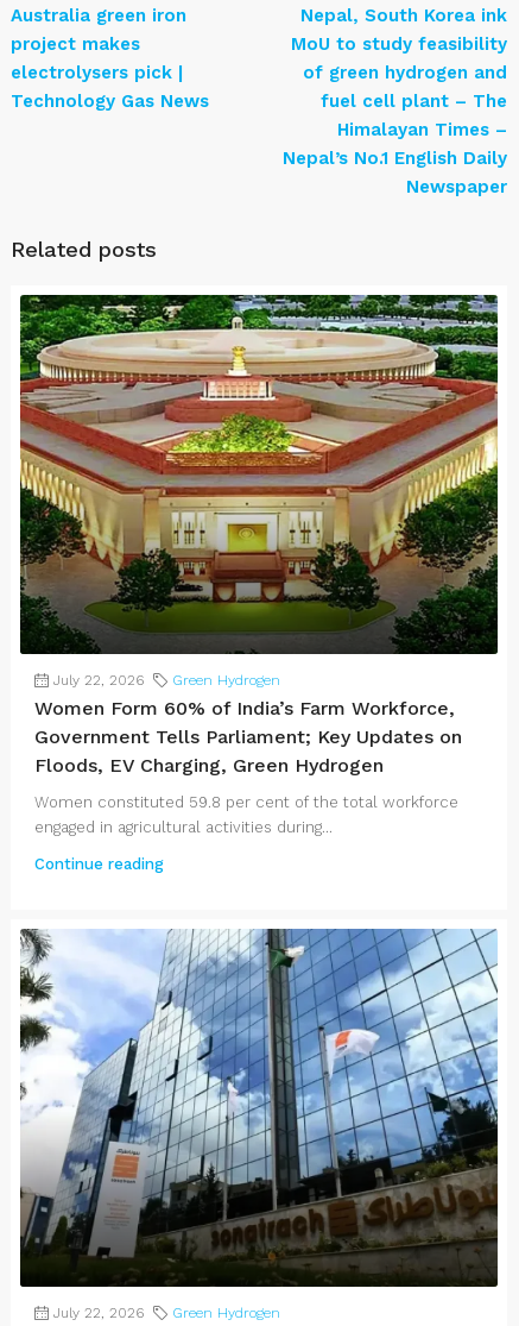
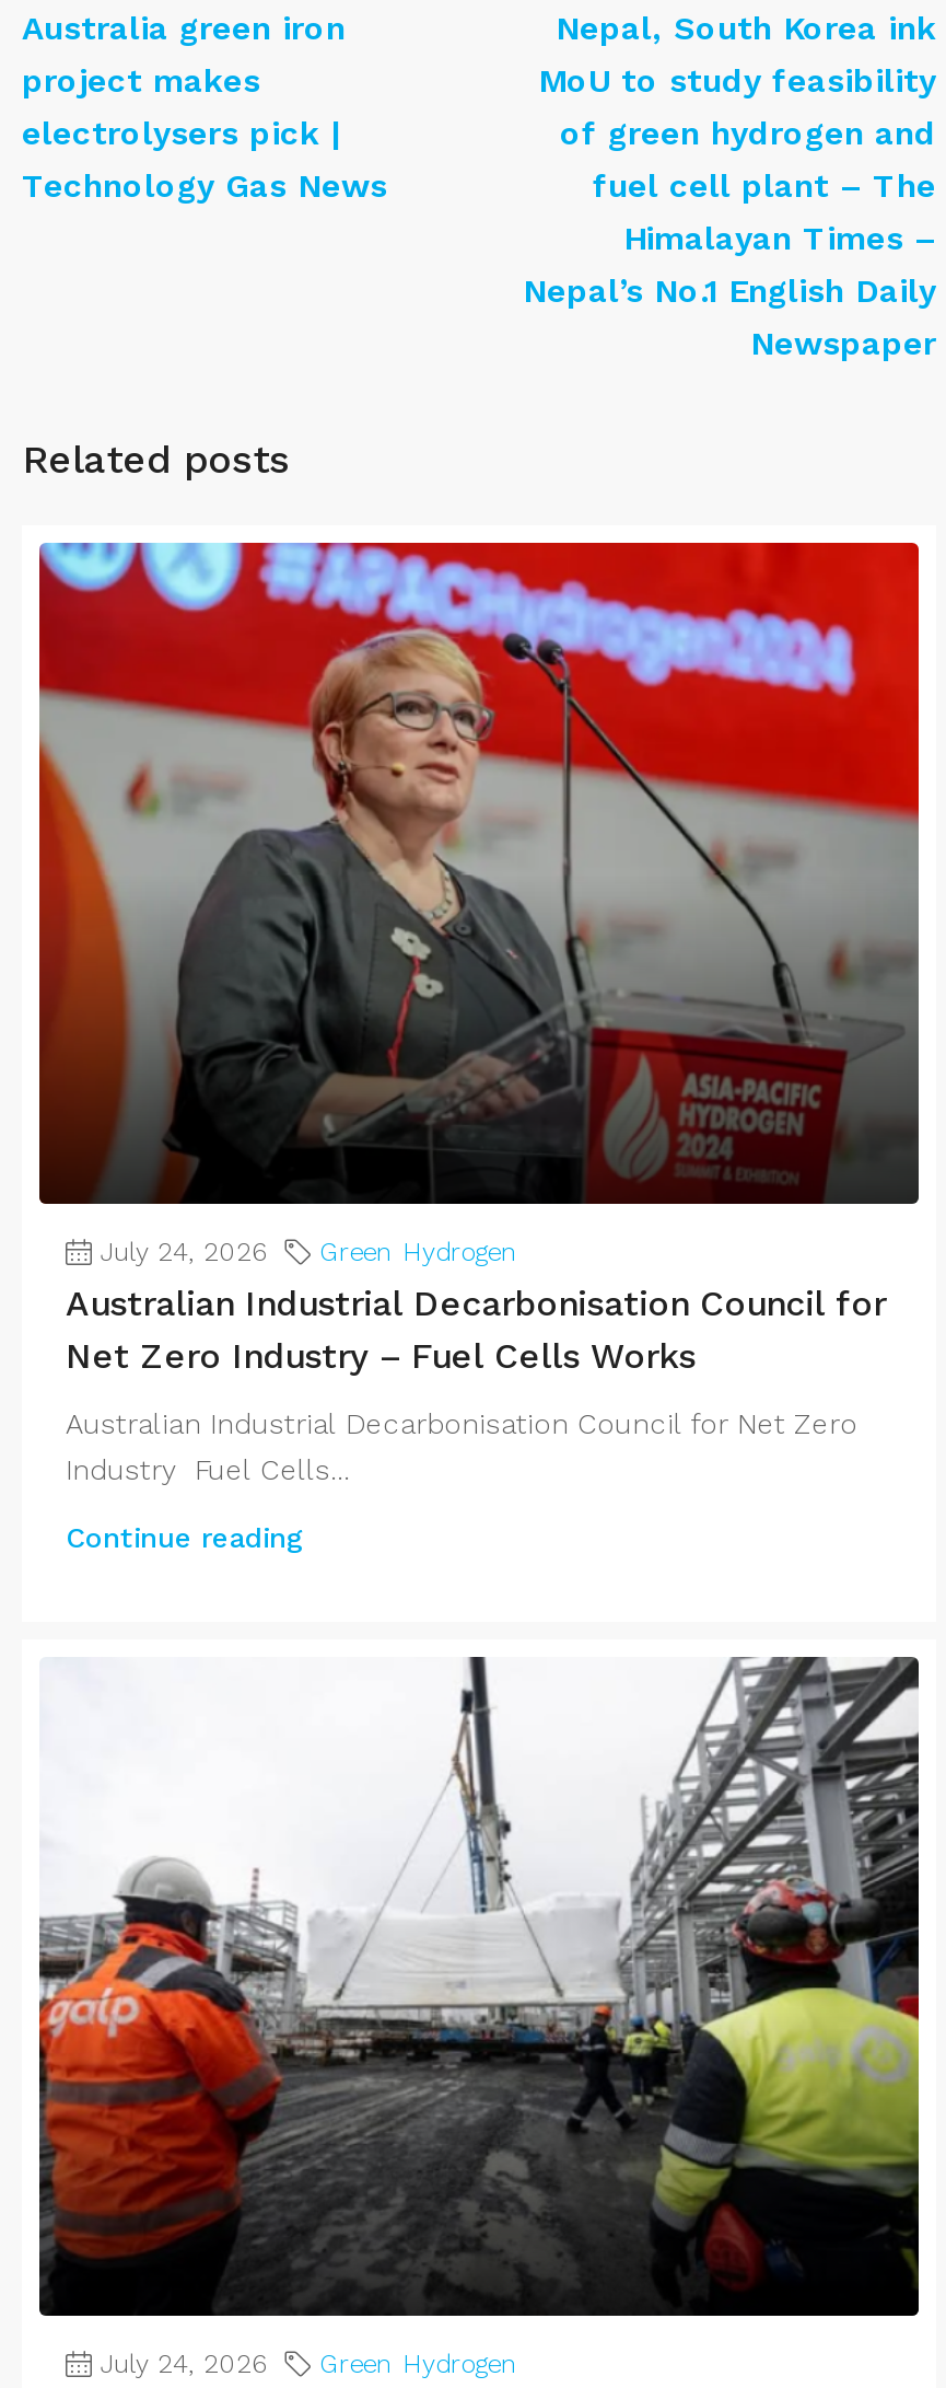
[19,294,499,688] [image] | July 22, 2026 Green Hydrogen -> [37,541,921,1267] [image] | July 24, 2026 Green Hydrogen
[34,697,462,776] Women Form 60% of India’s Farm Workforce, | Government Tells Parliament; Key Updates on | Floods, EV Charging, Green Hydrogen -> [66,1282,886,1376] Australian Industrial Decarbonisation Council for | Net Zero Industry – Fuel Cells Works
[34,793,458,836] Women constituted 59.8 per cent of the total workforce | engaged in agricultural activities during... -> [66,1407,857,1486] Australian Industrial Decarbonisation Council for Net Zero | Industry Fuel Cells...
[19,928,499,1321] [image] | July 22, 2026 Green Hydrogen -> [37,1655,921,2380] [image] | July 24, 2026 Green Hydrogen

